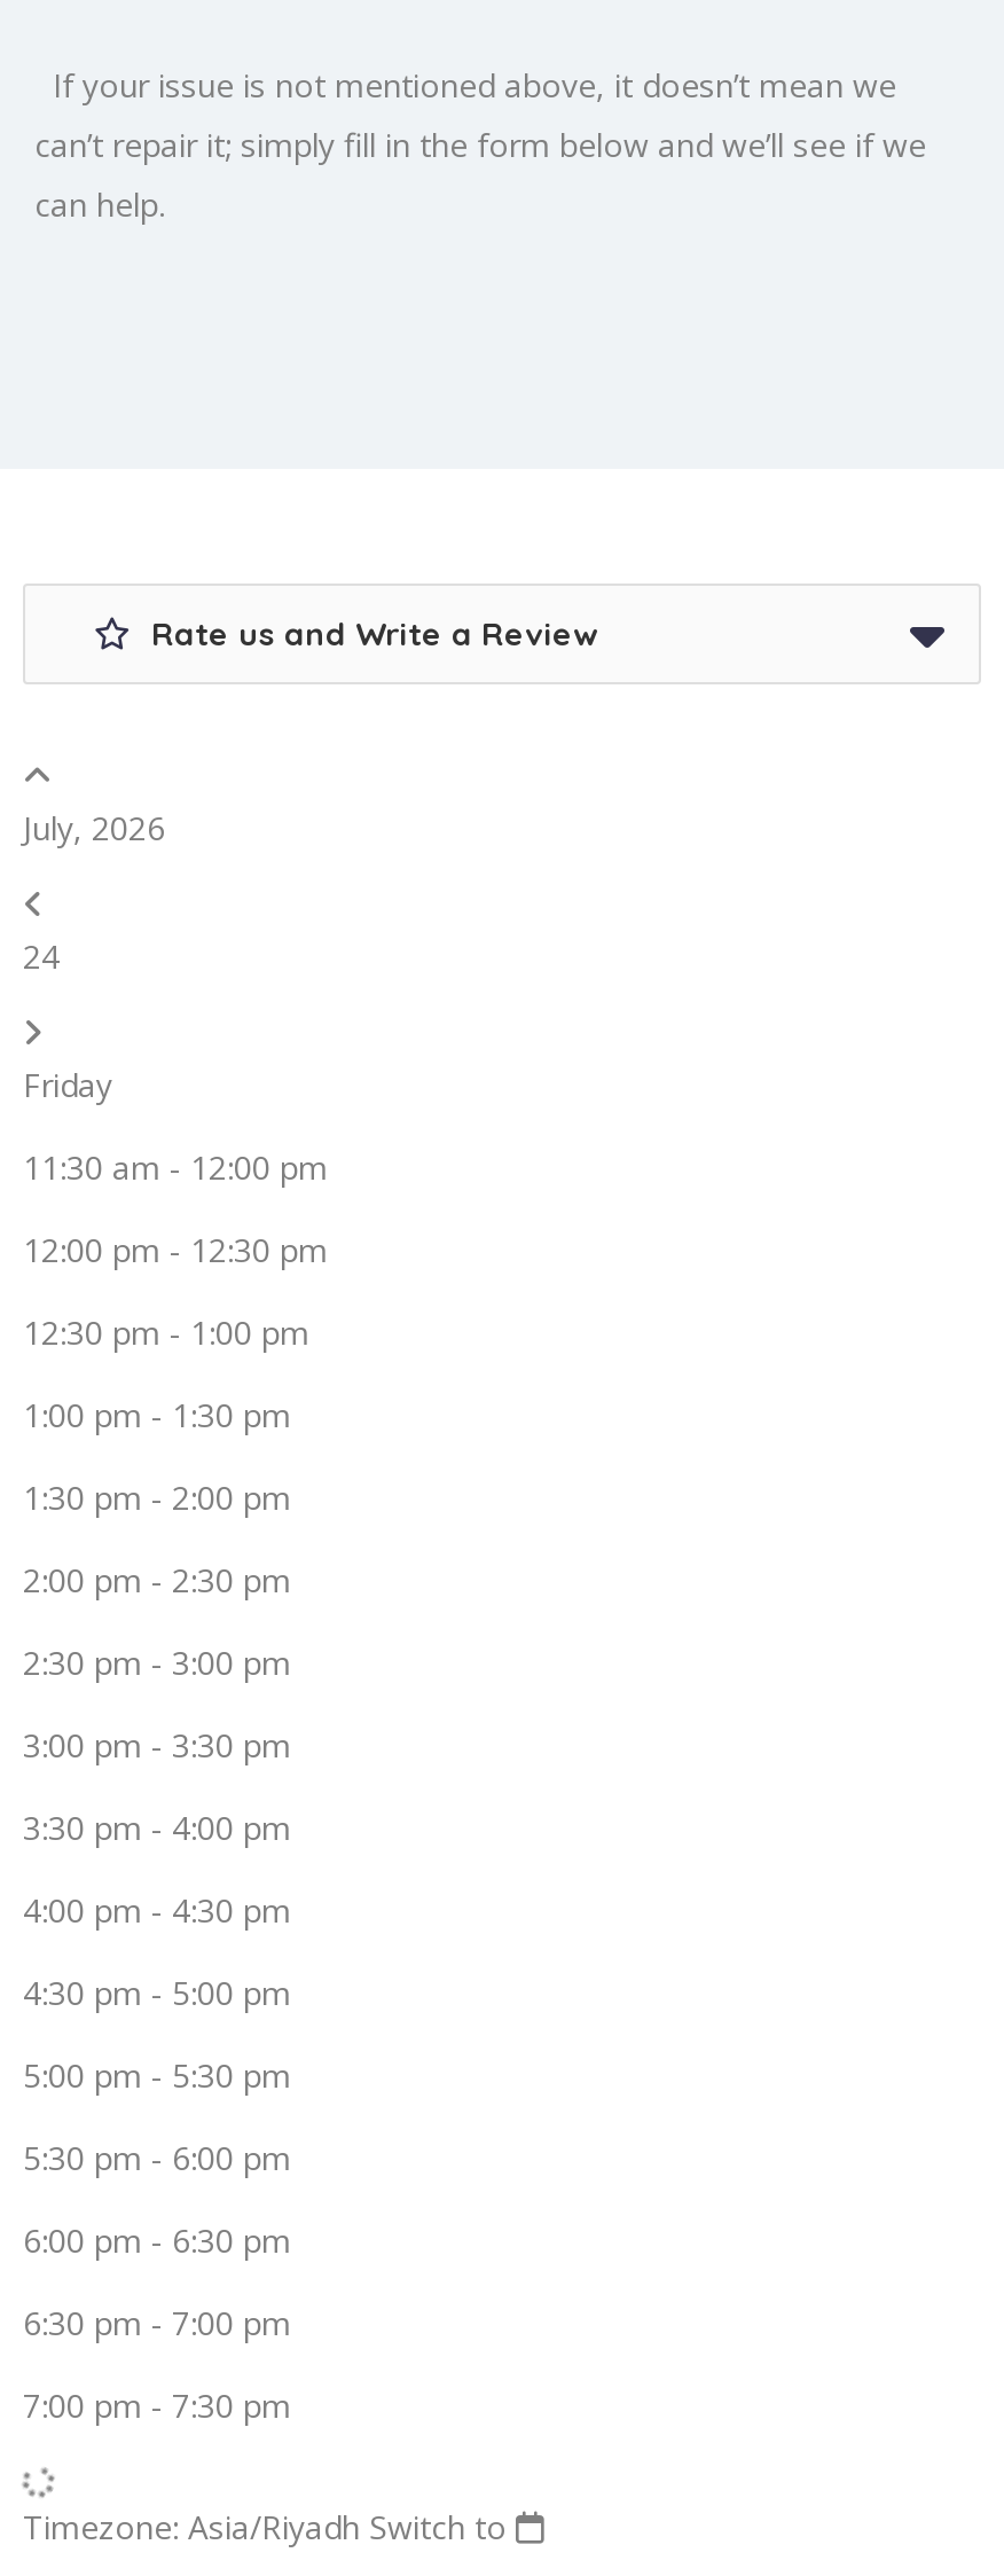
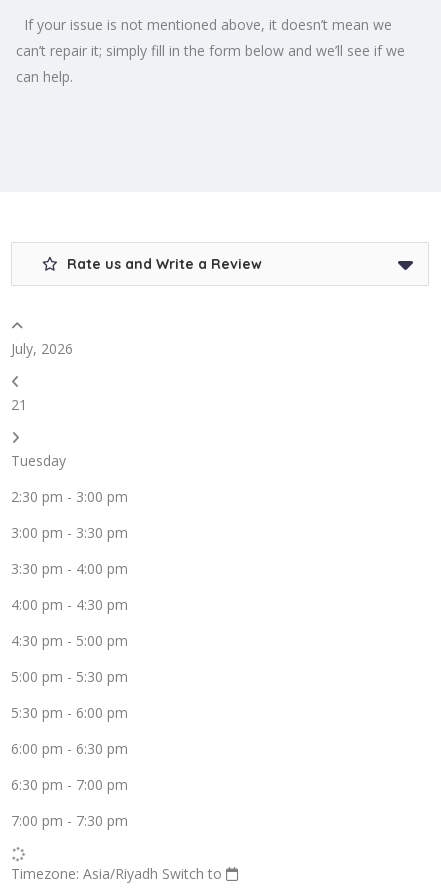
[23,934,328,1601] 24 | Friday | 11:30 am - 12:00 pm | 12:00 pm - 12:30 pm | 12:30 pm - 1:00 pm | 1:00 pm - 1:30 pm | 1:30 pm - 2:00 pm | 2:00 pm - 2:30 pm -> [11,395,66,470] 21 | Tuesday

